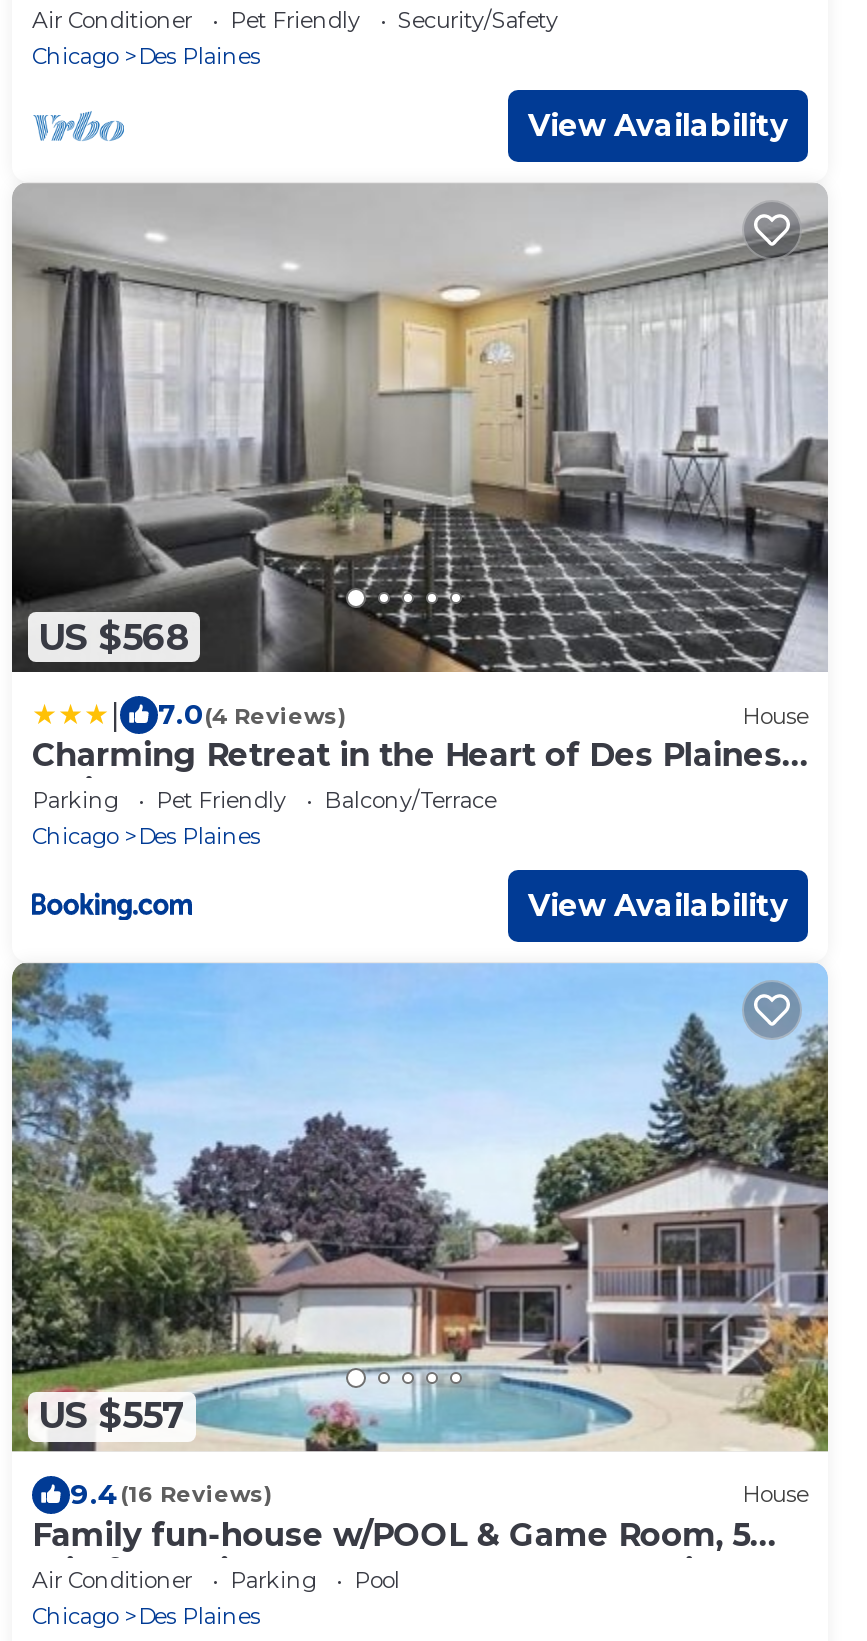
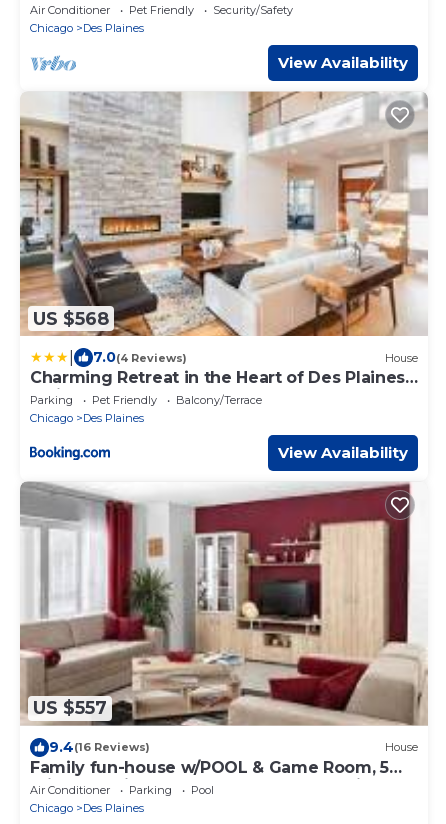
[10,184,830,674] [image] -> [19,92,428,337] [image]
[10,962,830,1452] [image] -> [20,482,428,726] [image]

